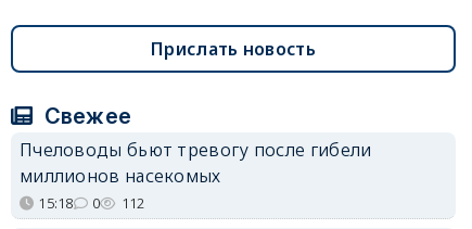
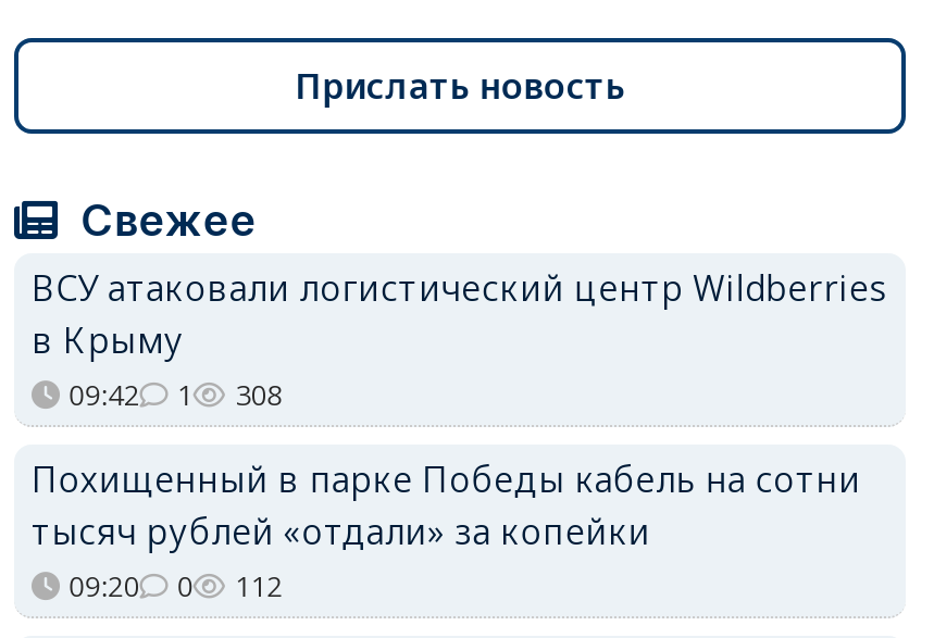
[20,138,372,213] Пчеловоды бьют тревогу после гибели | миллионов насекомых | 15:18 -> [32,265,887,606] ВСУ атаковали логистический центр Wildberries | в Крыму | 09:42 | 1 | 308 | Похищенный в парке Победы кабель на сотни | тысяч рублей «отдали» за копейки | 09:20

